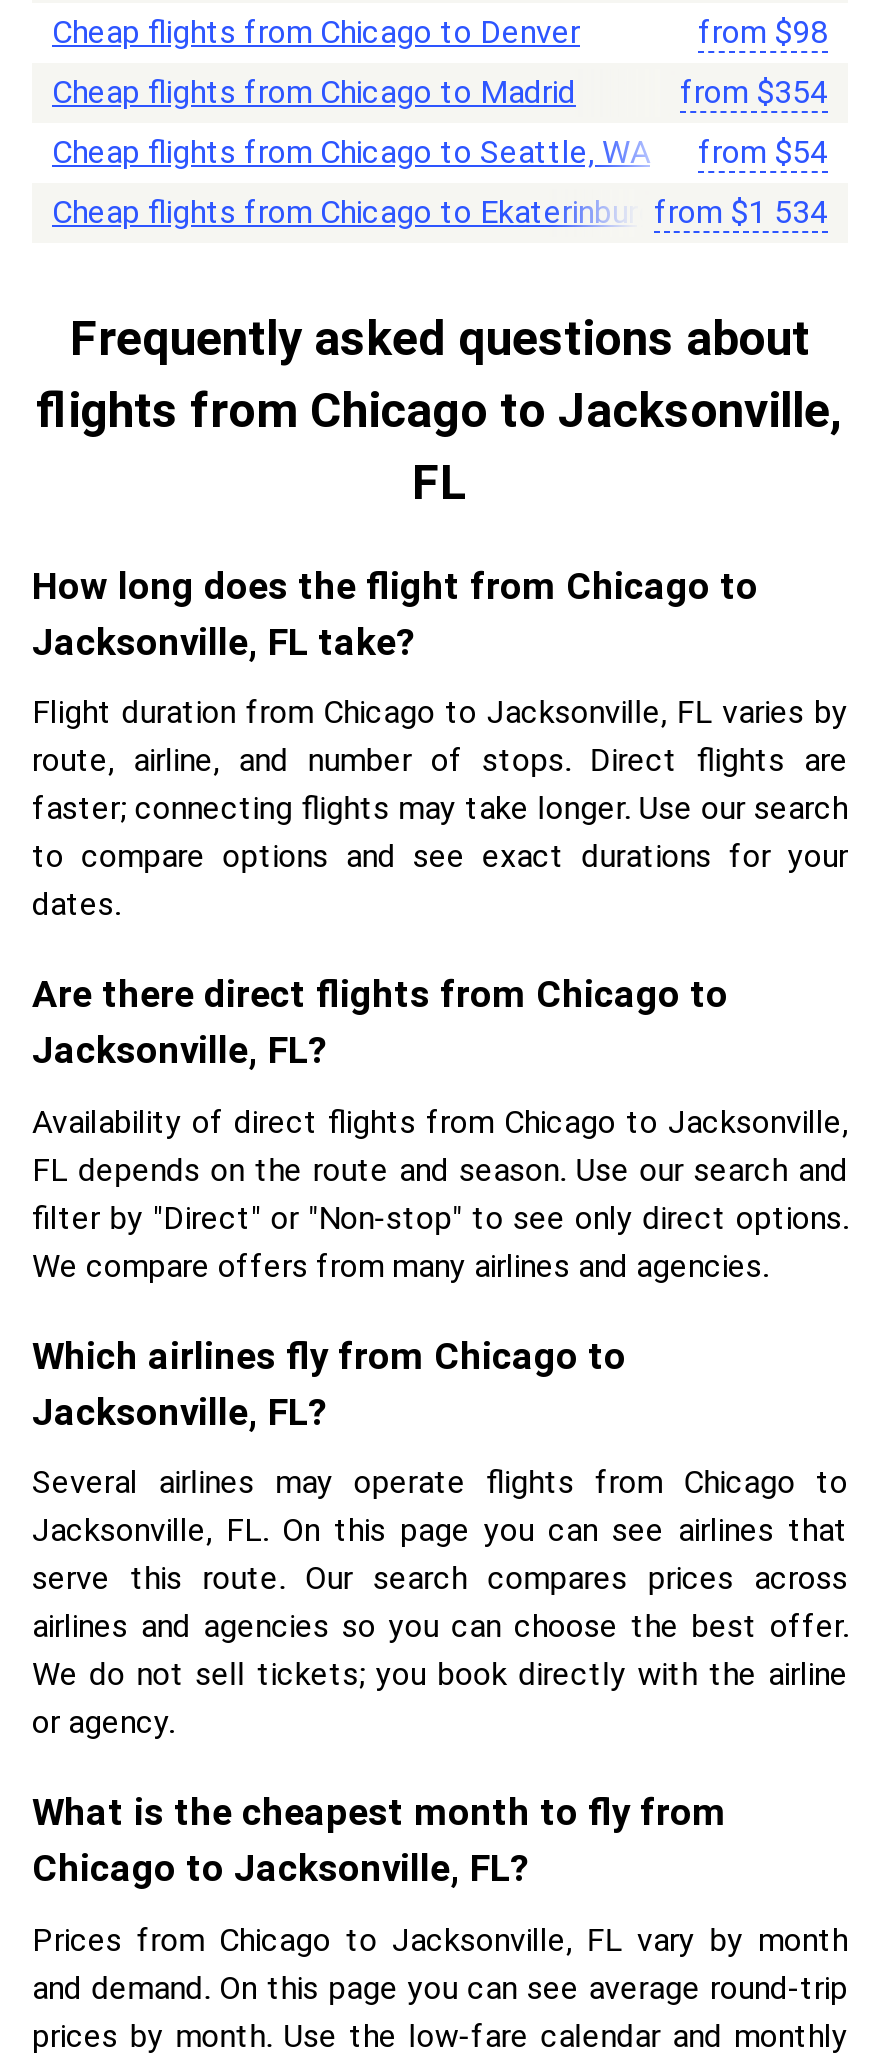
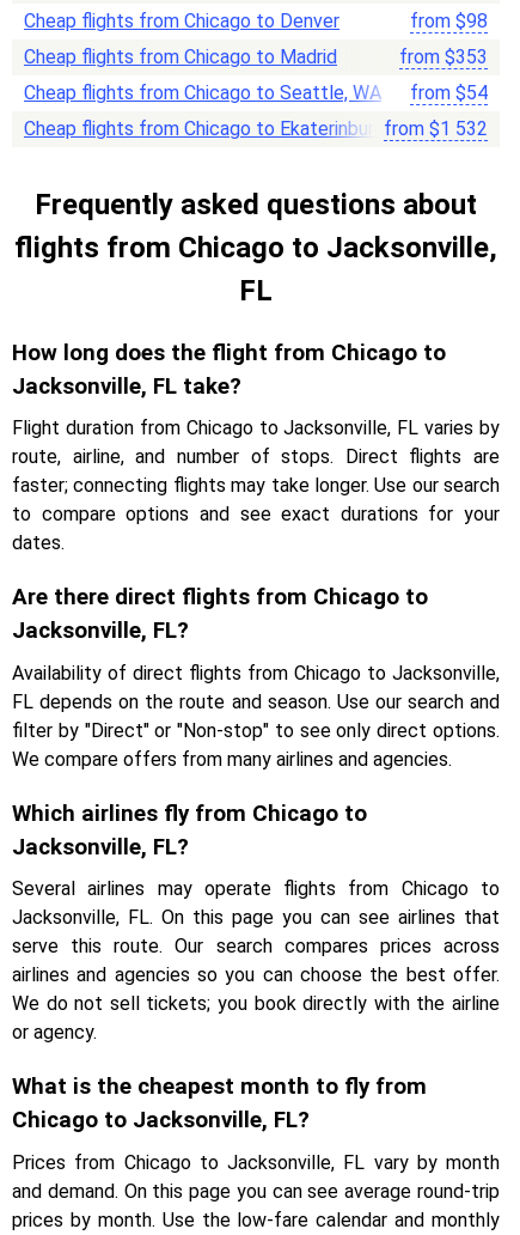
[680,73,828,111] from $354 -> [399,45,488,68] from $353
[52,193,828,231] Cheap flights from Chicago to Ekaterinburg from $1 534 -> [24,117,488,140] Cheap flights from Chicago to Ekaterinburg from $1 532

